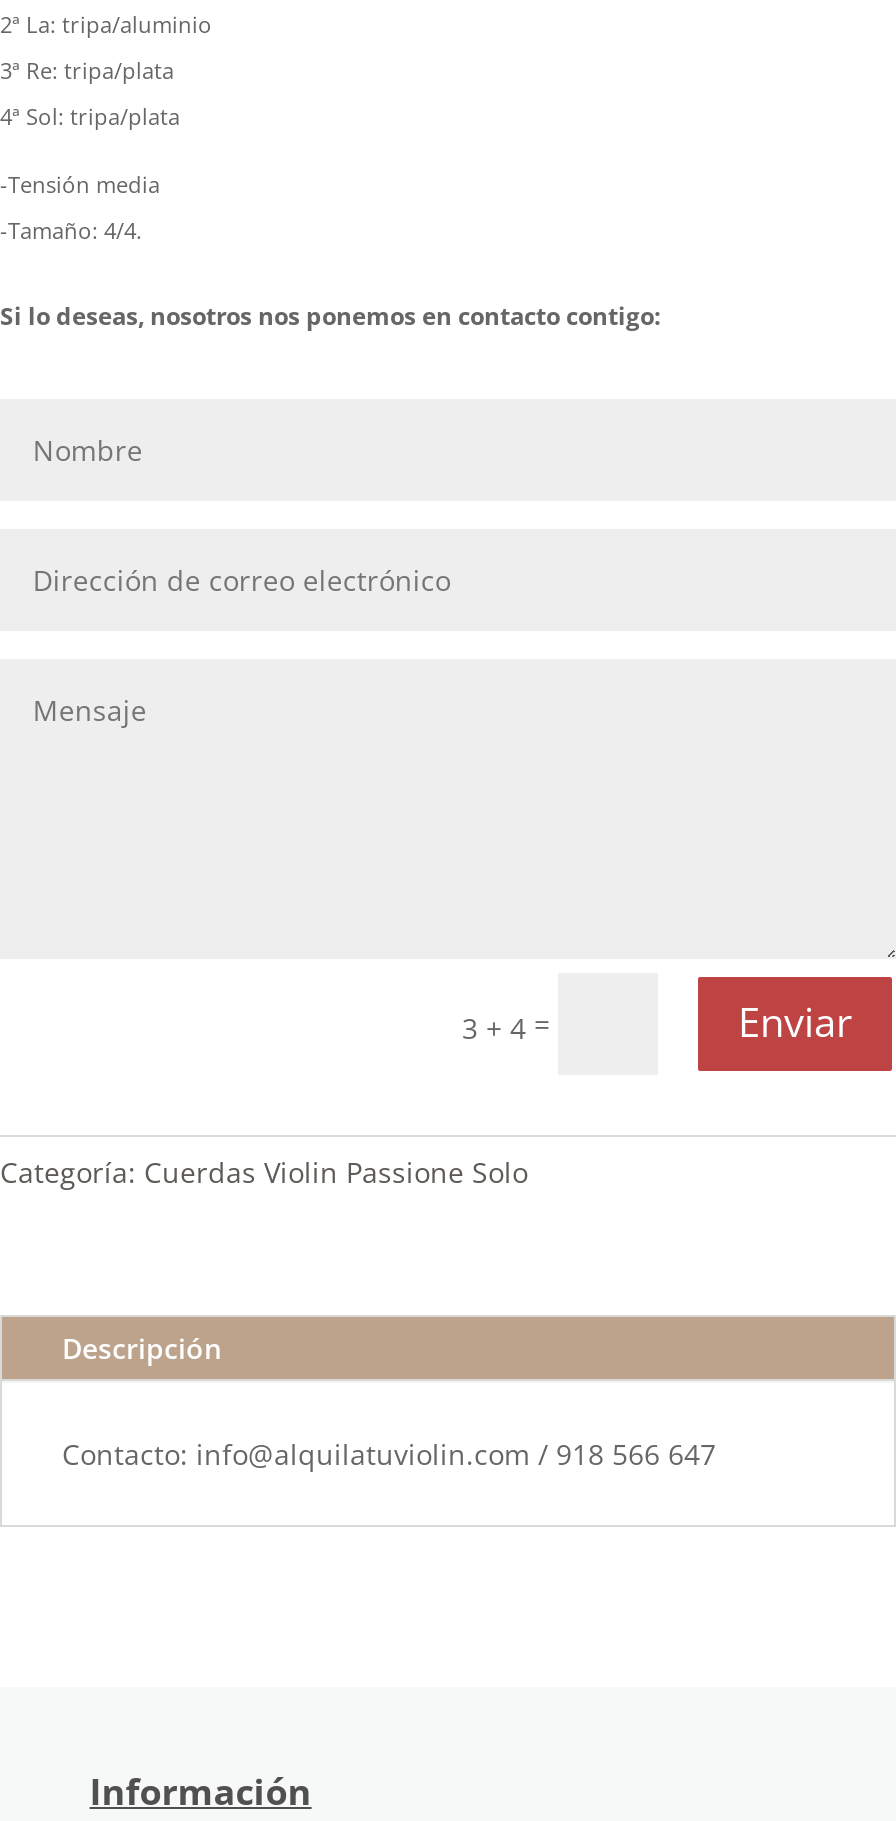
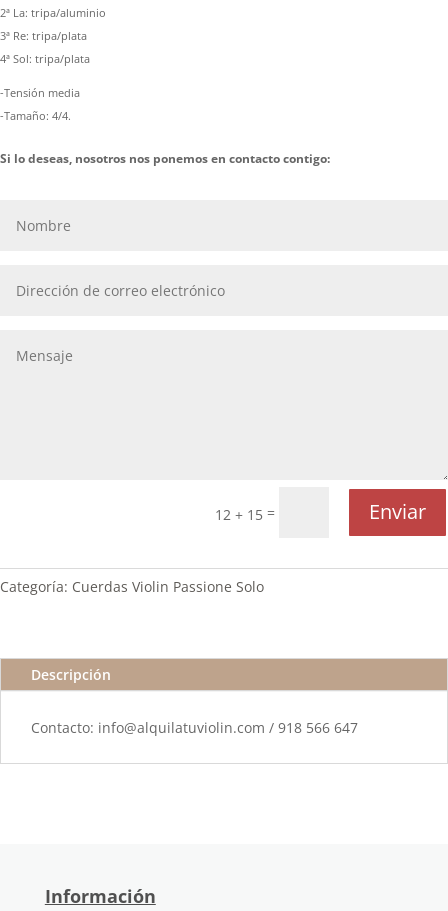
[462,1004,558,1046] 3 + 4 = -> [215,503,279,523] 12 + 15 =

